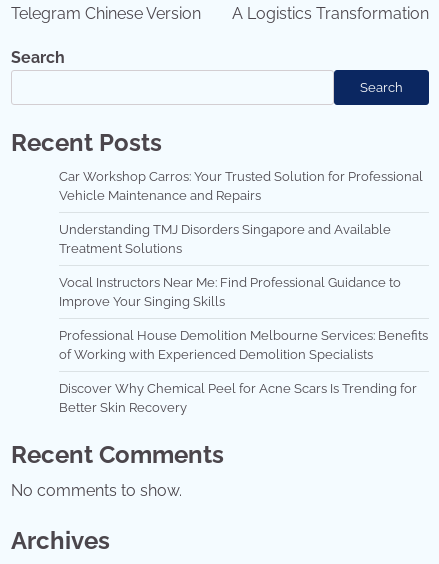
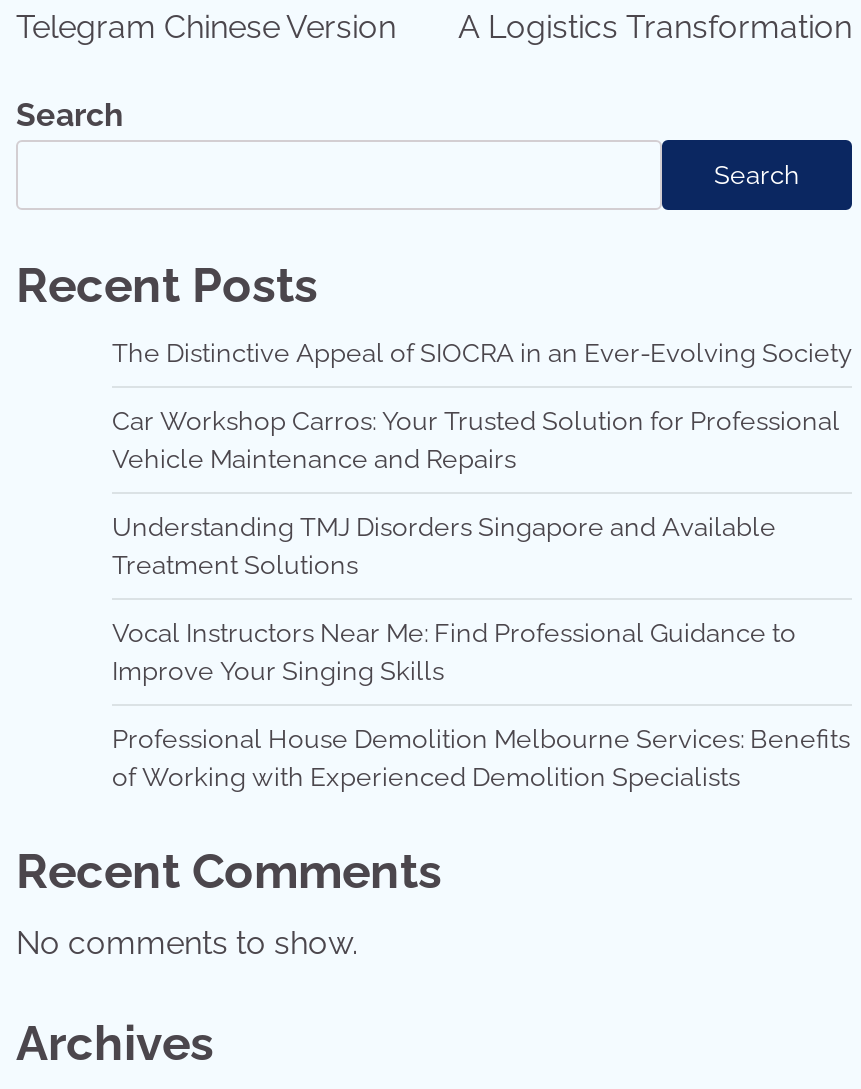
none -> [112,338,852,368] The Distinctive Appeal of SIOCRA in an Ever-Evolving Society
moved [59,169,428,362] -> [112,406,850,792]: Car Workshop Carros: Your Trusted Solution for Professional | Vehicle Maintenance and Repairs | Understanding TMJ Disorders Singapore and Available | Treatment Solutions | Vocal Instructors Near Me: Find Professional Guidance to | Improve Your Singing Skills | Professional House Demolition Melbourne Services: Benefits | of Working with Experienced Demolition Specialists
[59,381,417,415] Discover Why Chemical Peel for Acne Scars Is Trending for | Better Skin Recovery -> none

